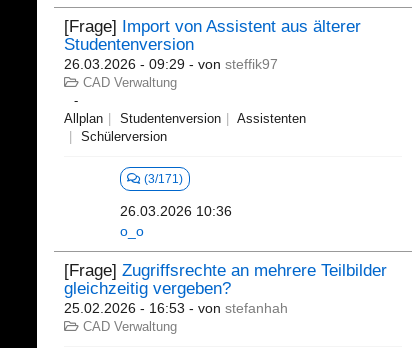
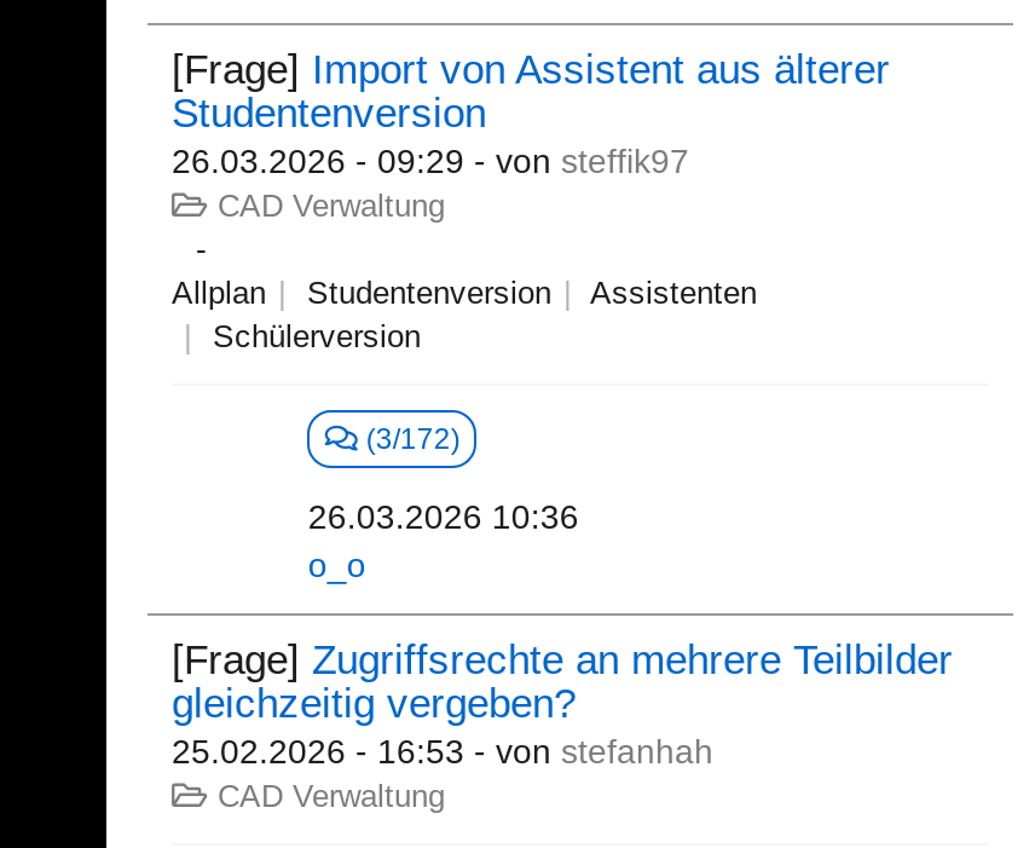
[141,172,183,186] (3/171) -> [359,422,460,456] (3/172)

